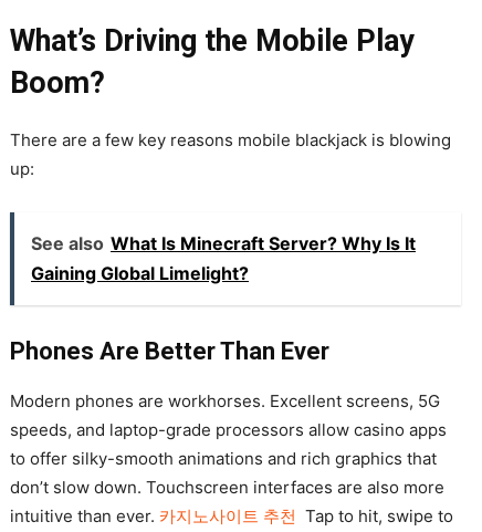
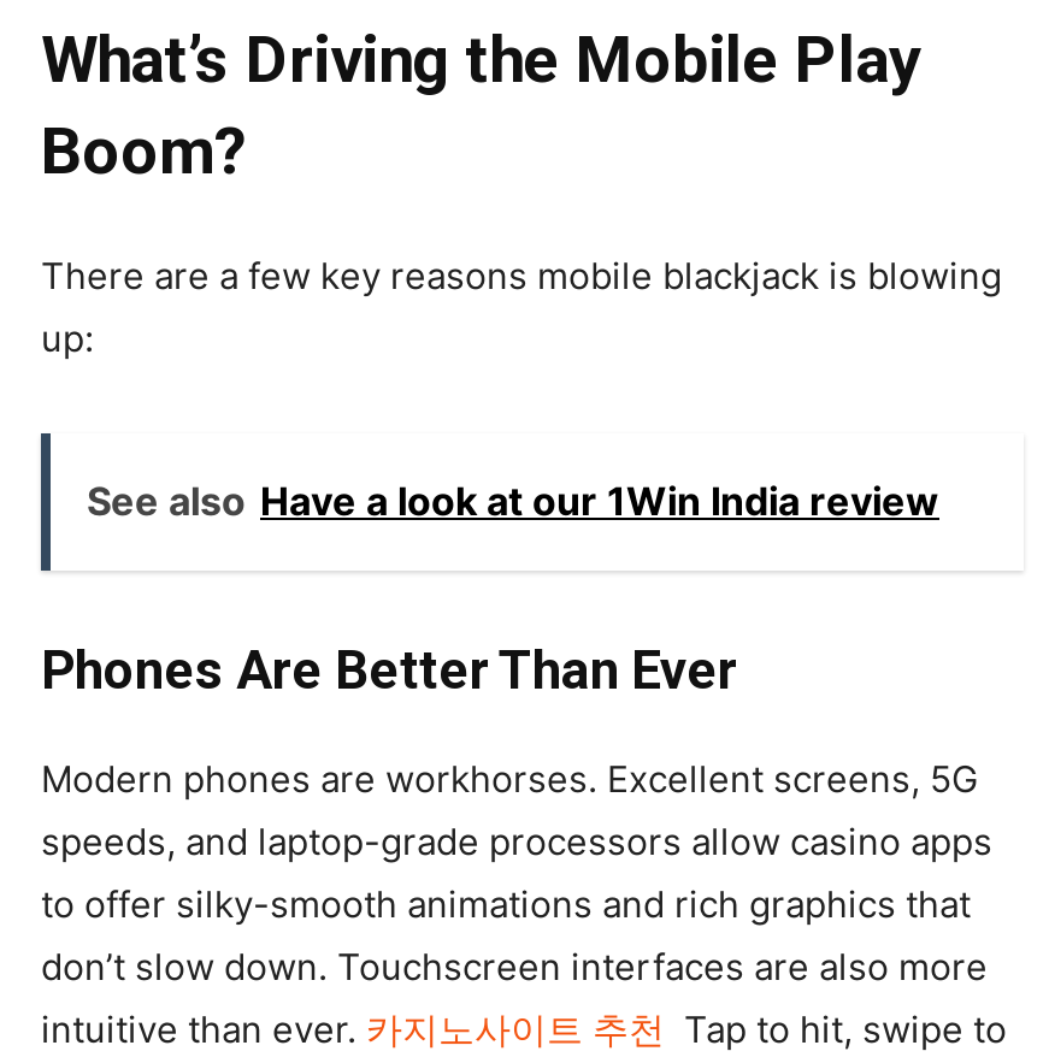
[31,233,416,285] See also What Is Minecraft Server? Why Is It | Gaining Global Limelight? -> [87,477,939,525] See also Have a look at our 1Win India review

